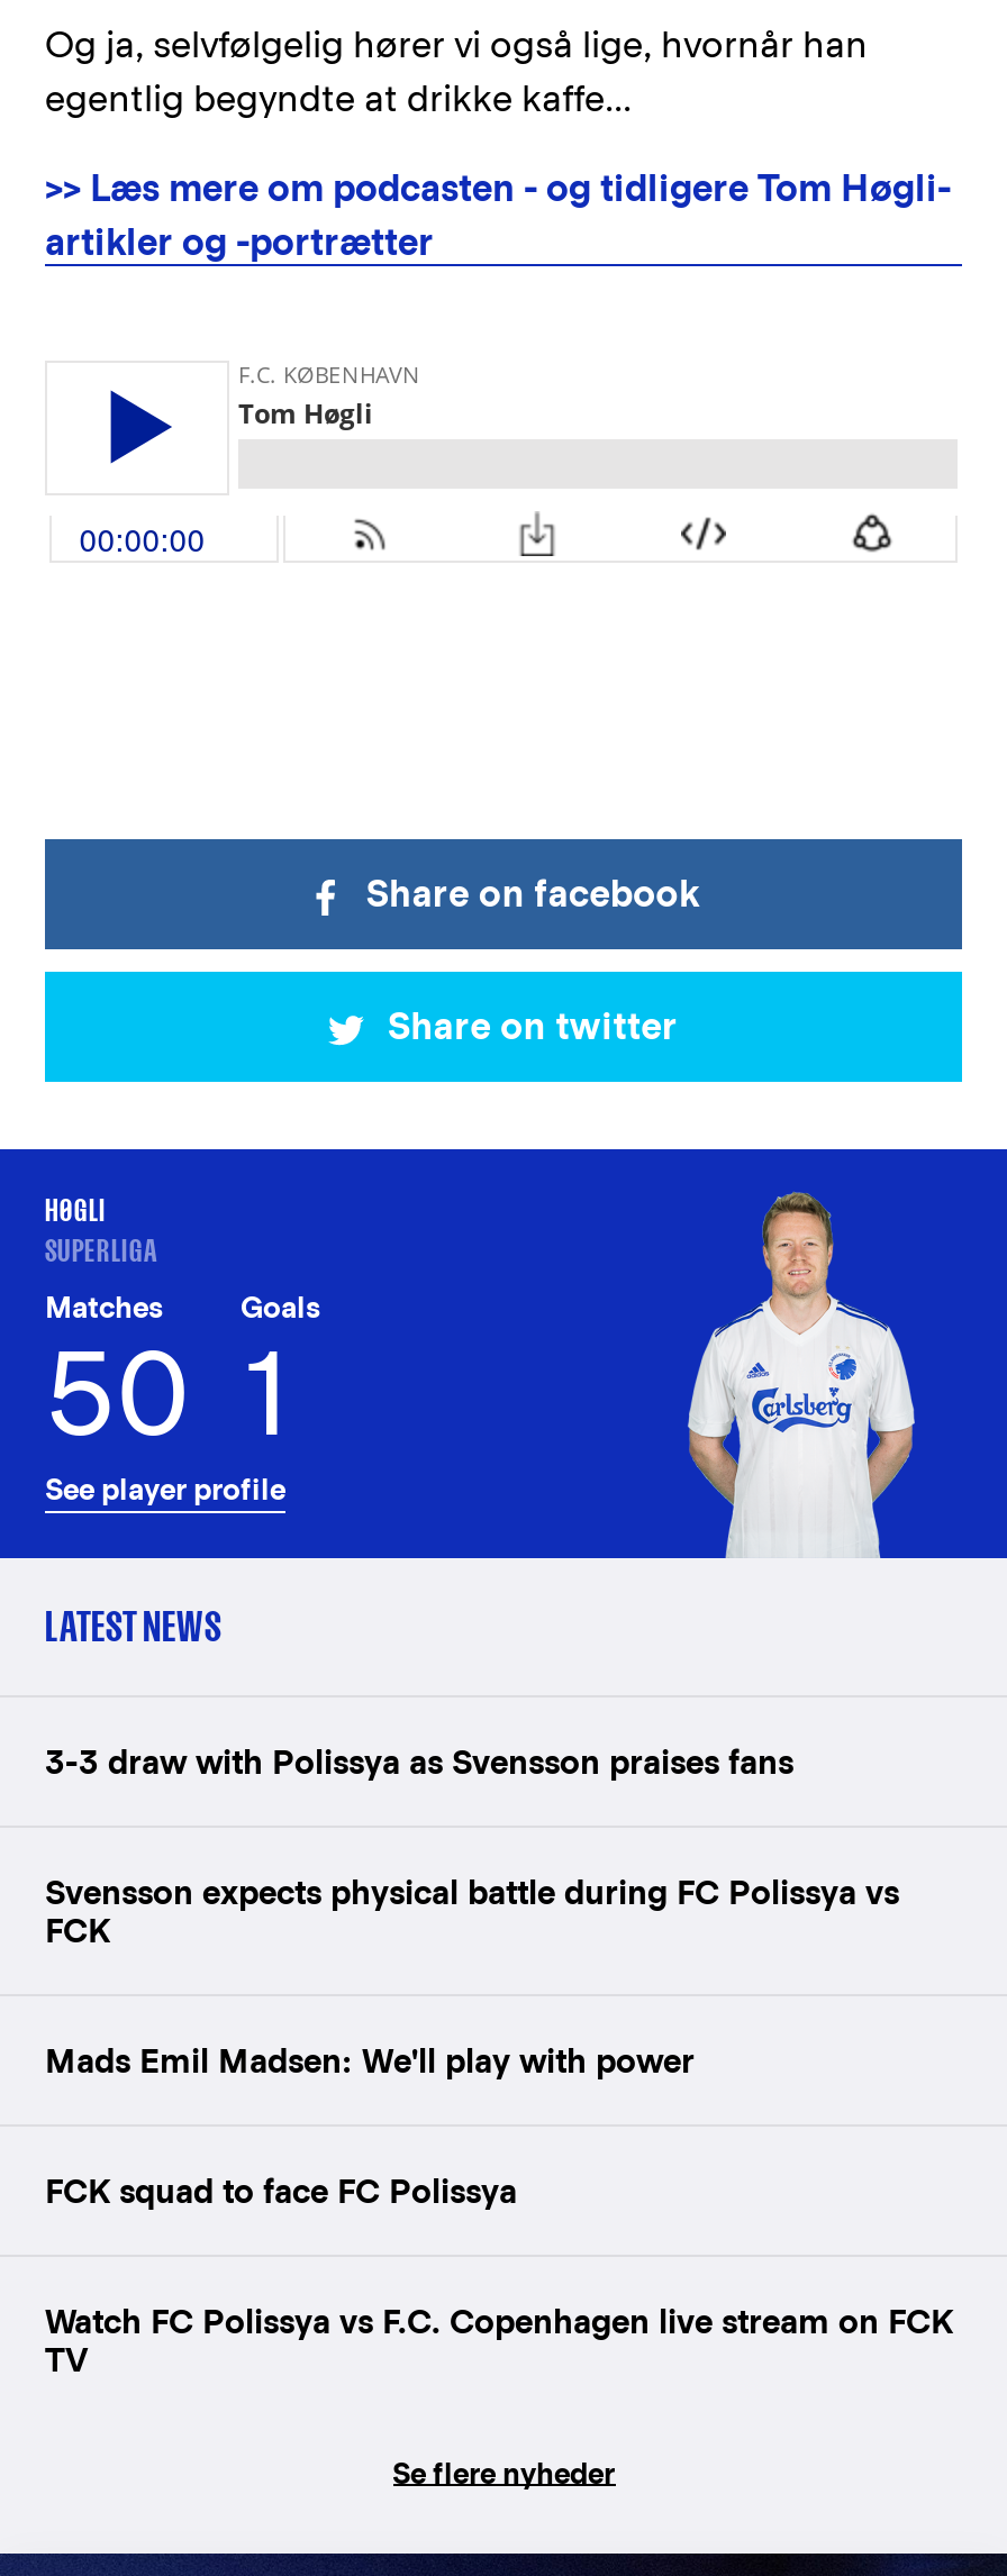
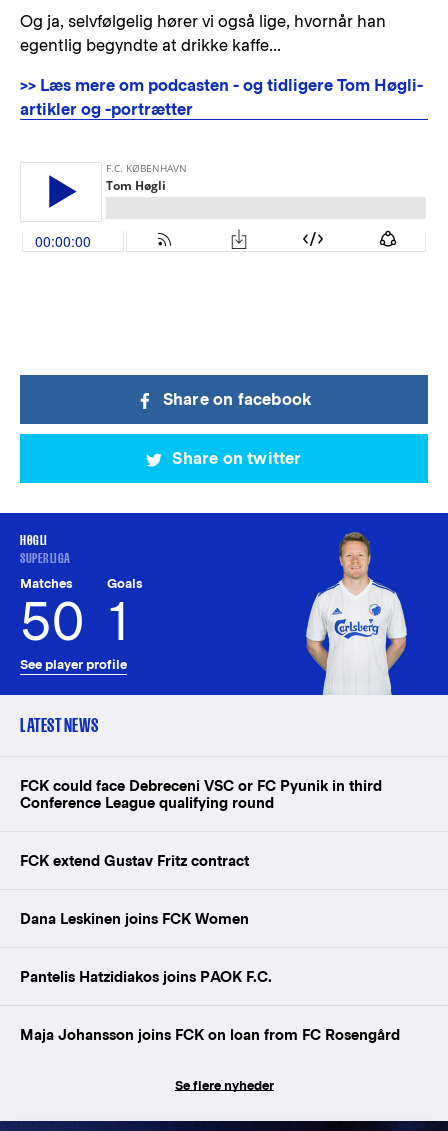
[45,1742,793,1781] 3-3 draw with Polissya as Svensson praises fans -> [20,777,382,811] FCK could face Debreceni VSC or FC Pyunik in third | Conference League qualifying round
[45,1873,899,1949] Svensson expects physical battle during FC Polissya vs | FCK -> [20,852,249,869] FCK extend Gustav Fritz contract
[45,2041,695,2079] Mads Emil Madsen: We'll play with power -> [20,910,249,927] Dana Leskinen joins FCK Women
[45,2172,517,2210] FCK squad to face FC Polissya -> [20,968,272,985] Pantelis Hatzidiakos joins PAOK F.C.
[45,2302,953,2378] Watch FC Polissya vs F.C. Copenhagen live stream on FCK | TV -> [20,1026,400,1043] Maja Johansson joins FCK on loan from FC Rosengård

